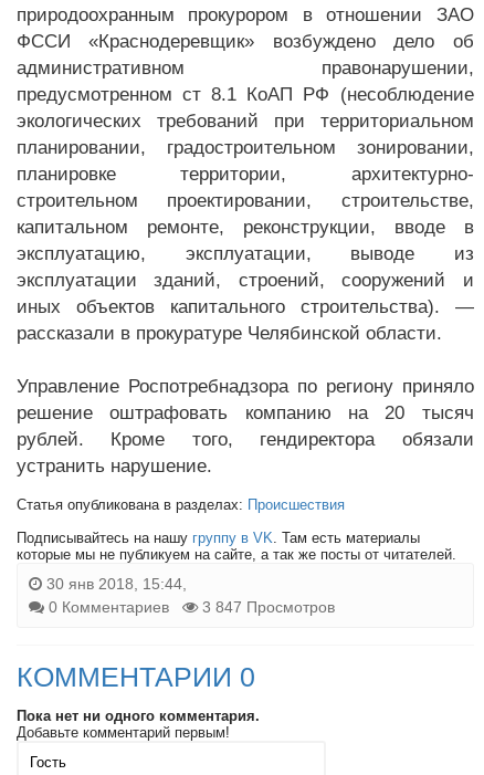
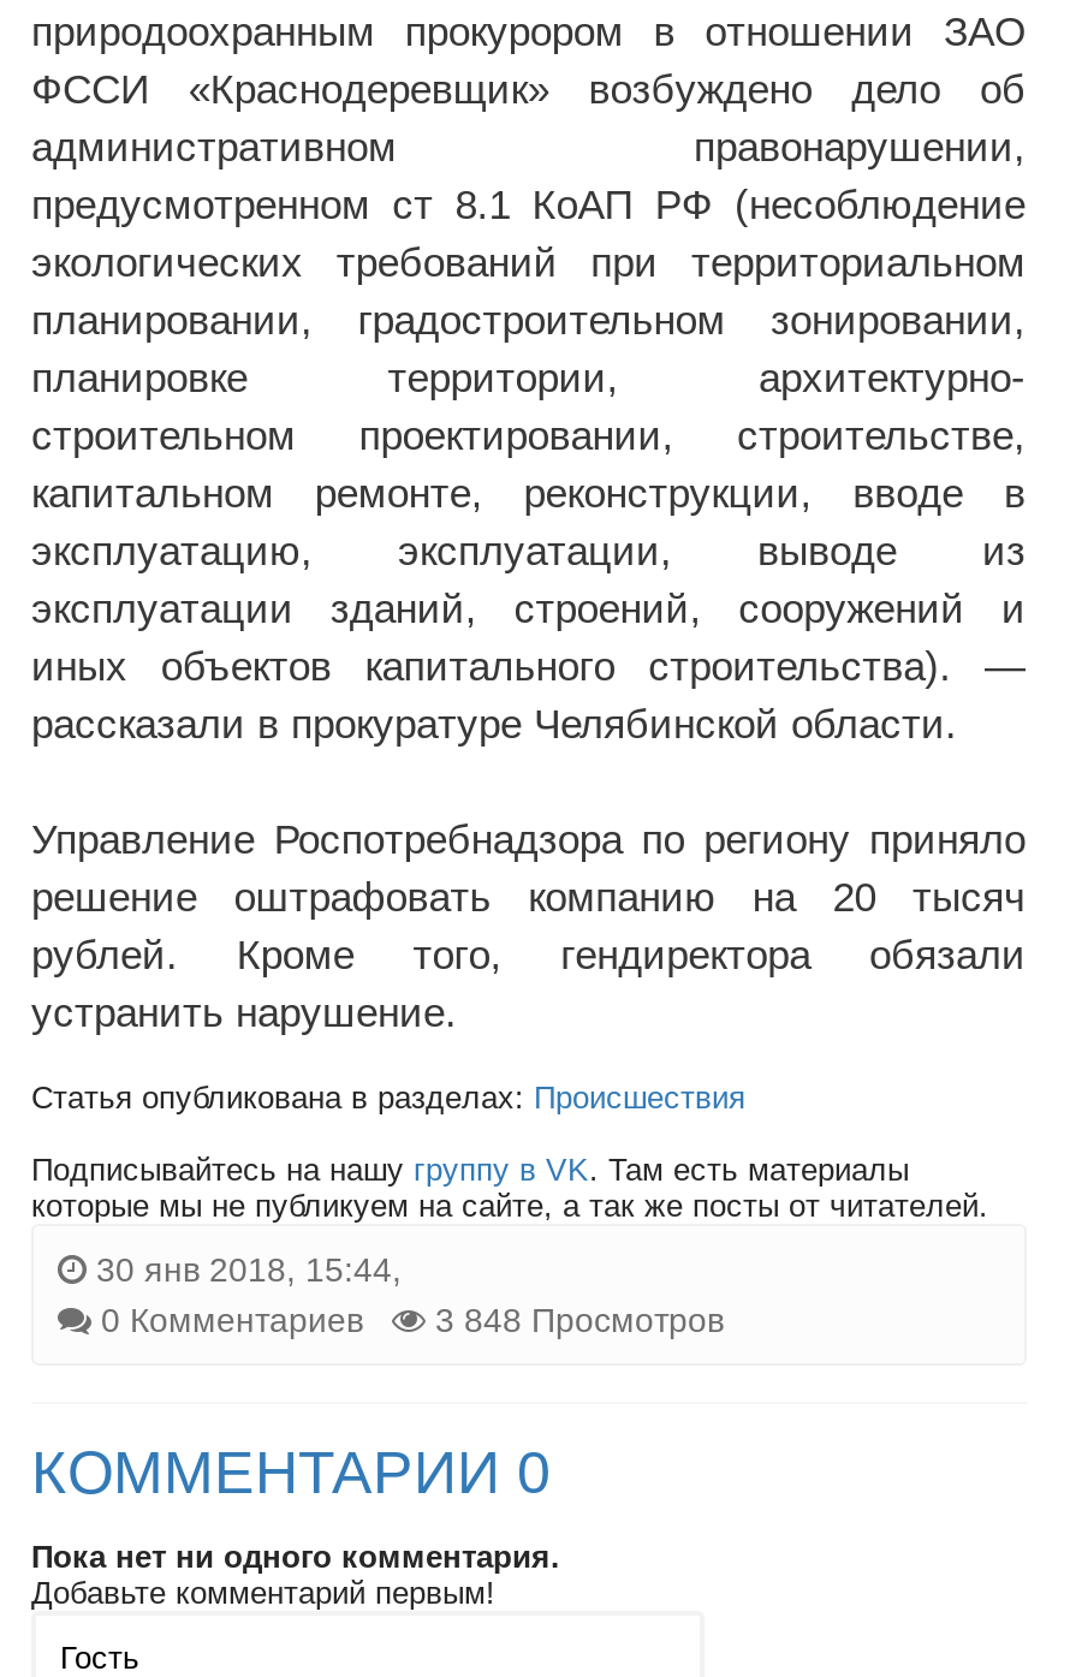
[49,598,335,615] 0 Комментариев 3 847 Просмотров -> [101,1300,724,1338] 0 Комментариев 3 848 Просмотров

